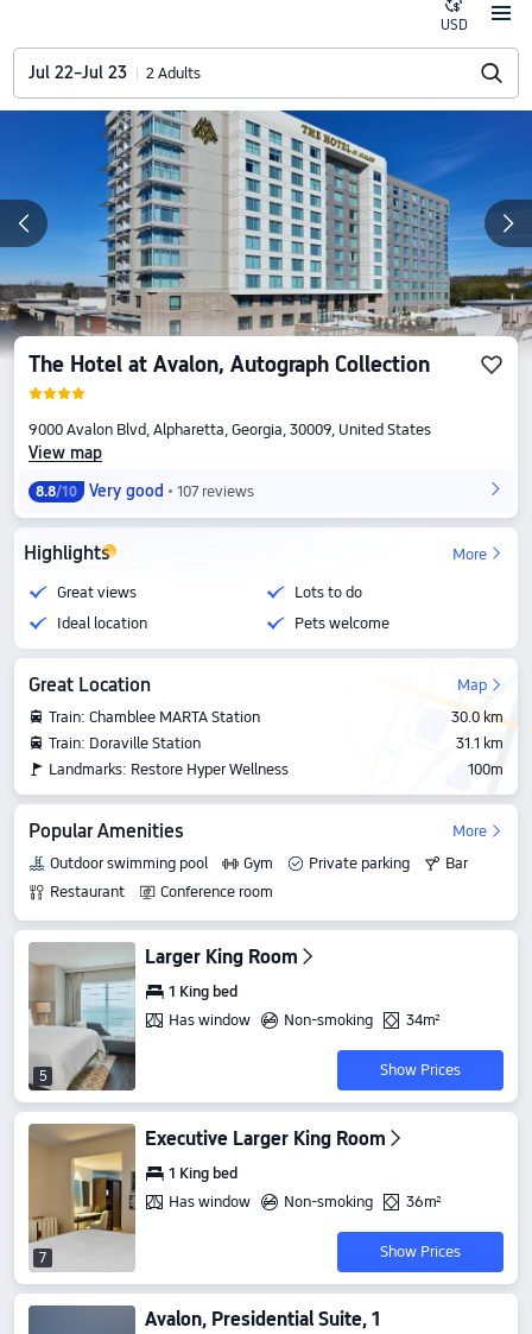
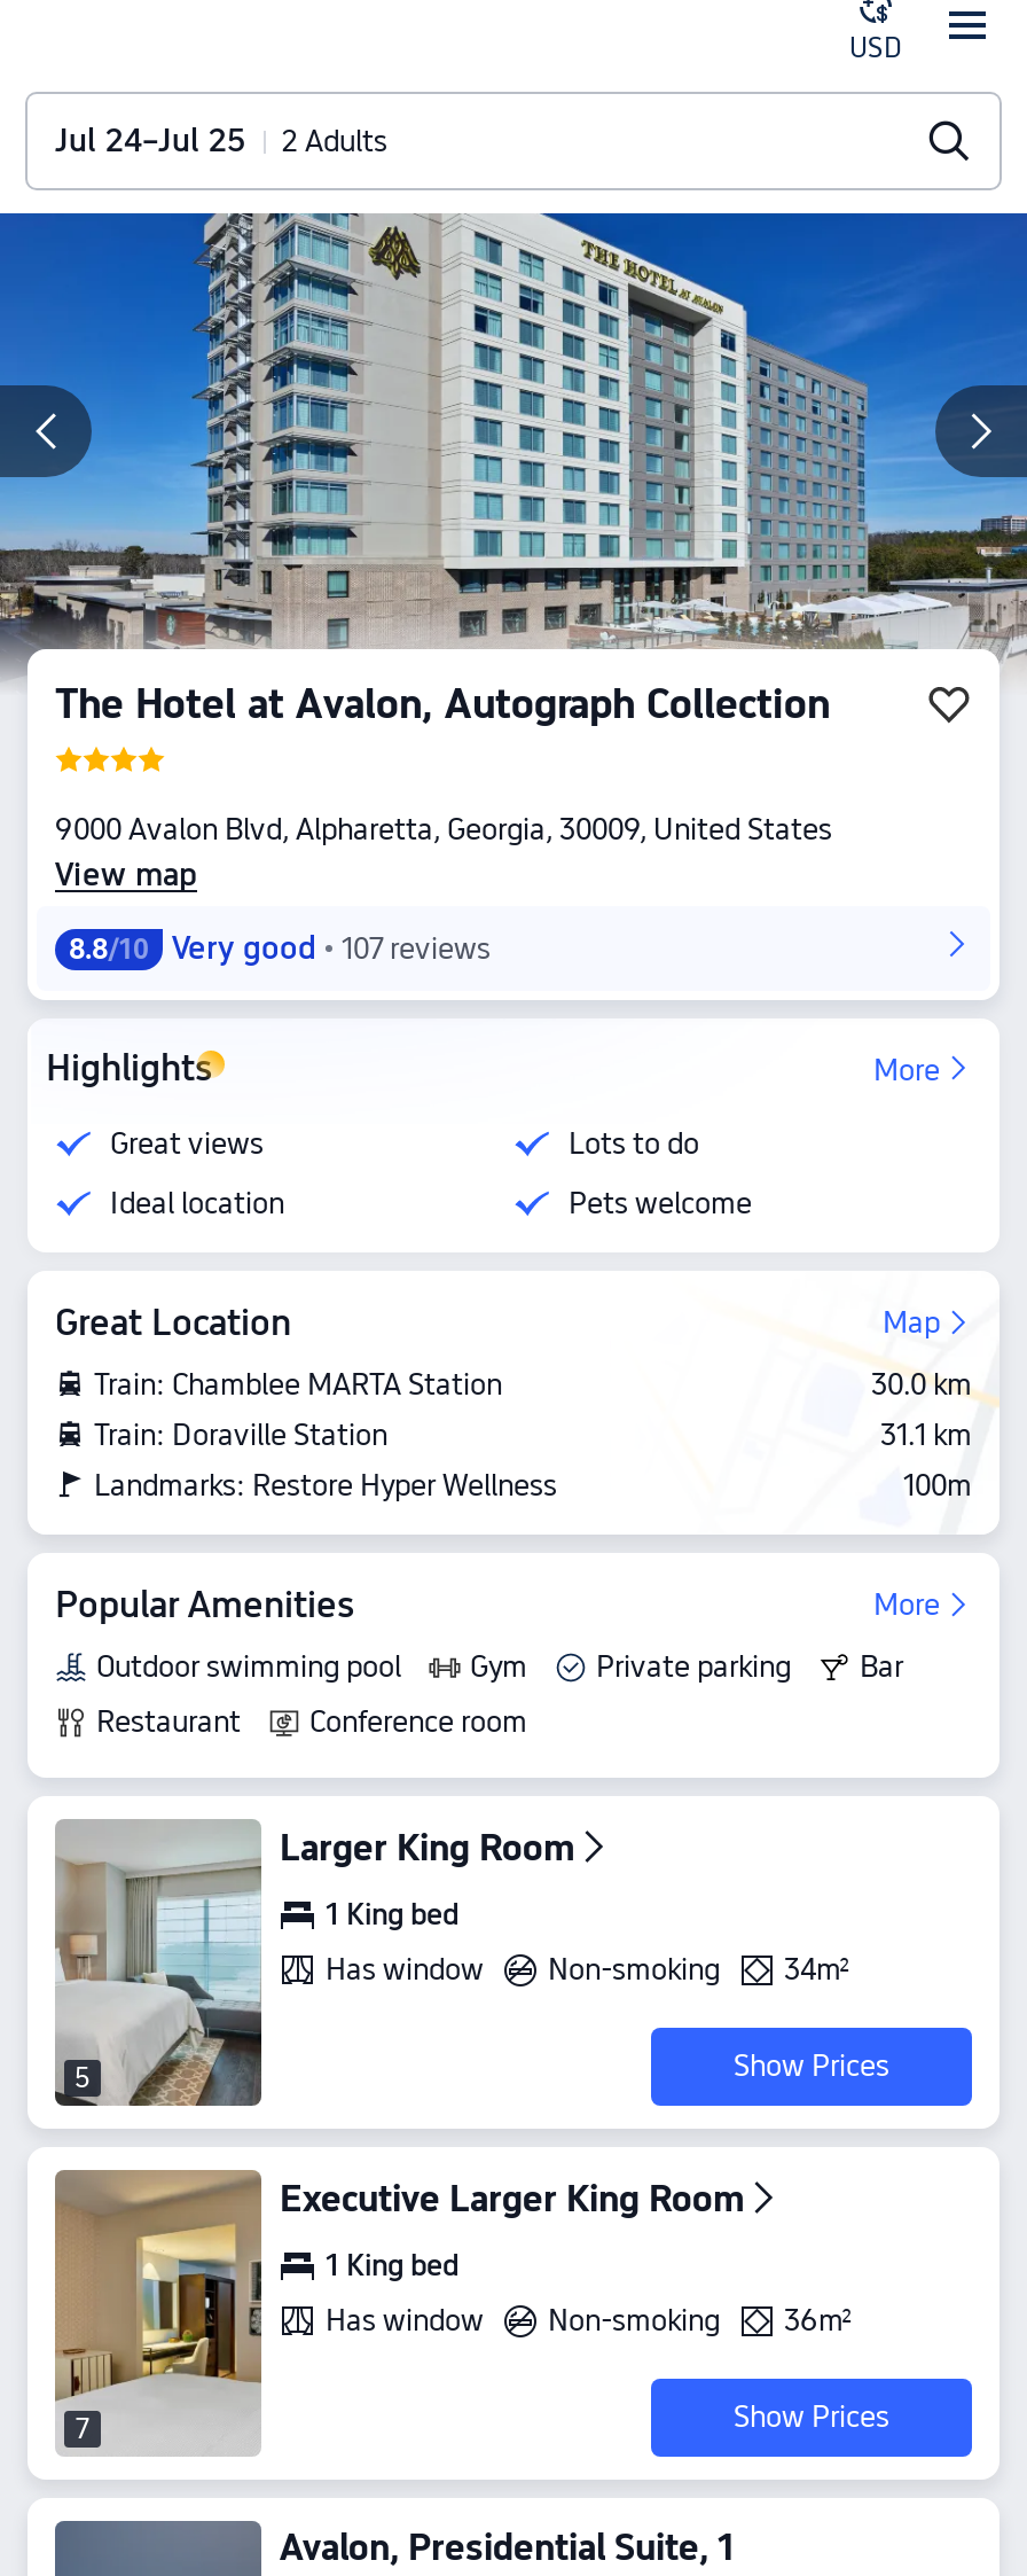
[28,63,201,82] Jul 22–Jul 23 2 Adults -> [55,122,387,158] Jul 24–Jul 25 2 Adults

